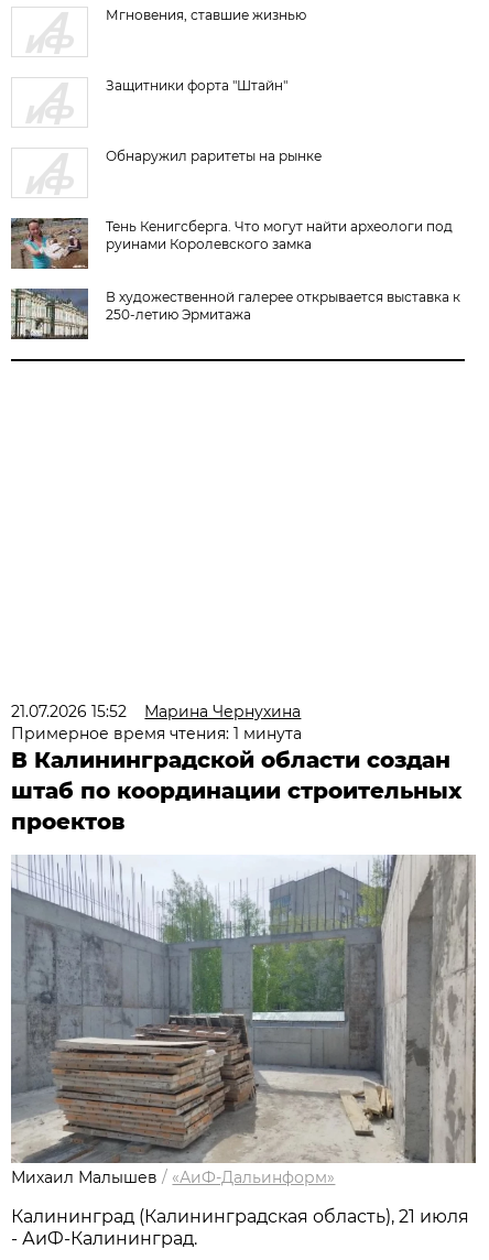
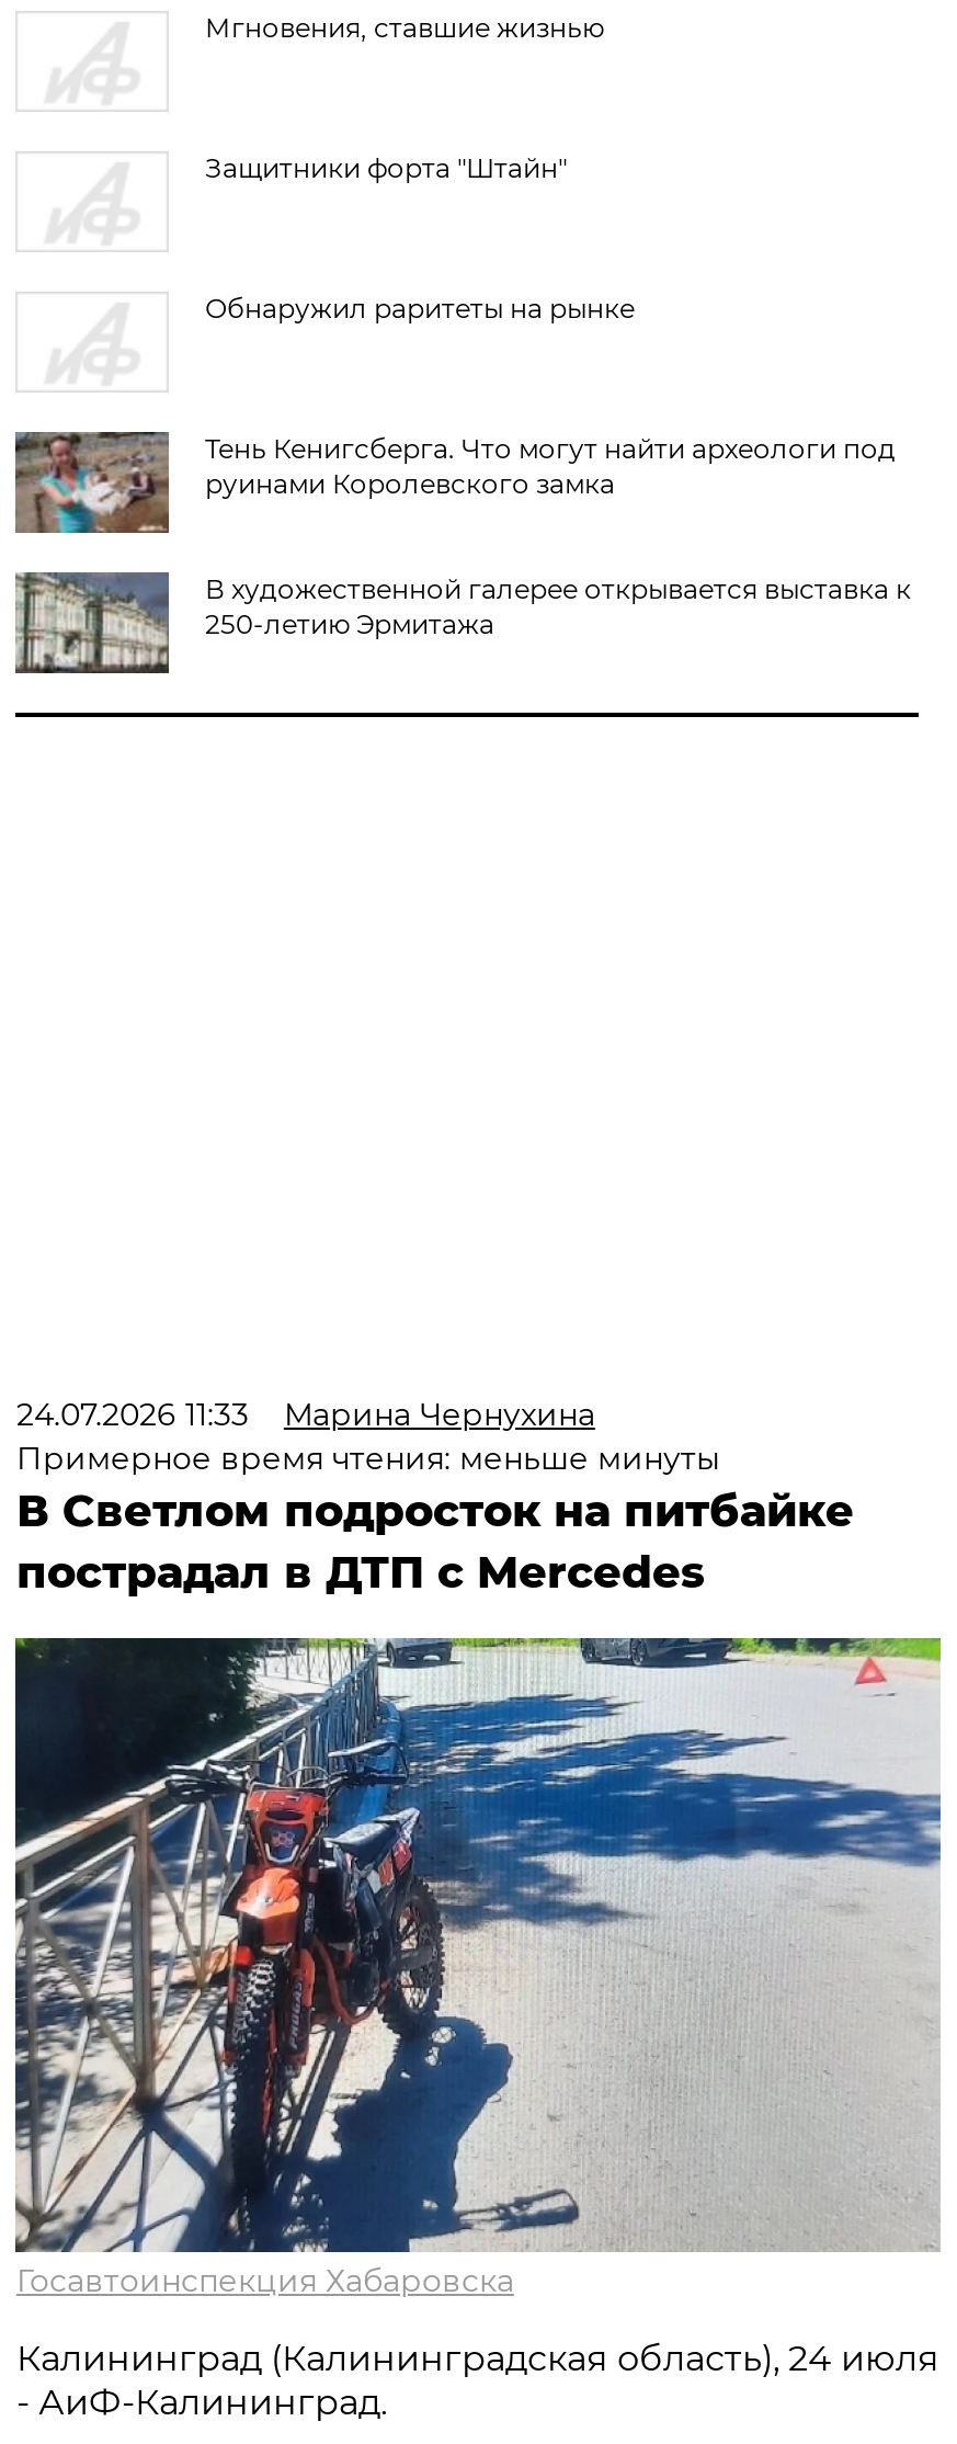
[11,702,301,721] 21.07.2026 15:52 Марина Чернухина -> [16,1395,595,1434] 24.07.2026 11:33 Марина Чернухина
[11,724,462,835] Примерное время чтения: 1 минута | В Калининградской области создан | штаб по координации строительных | проектов -> [16,1439,854,1599] Примерное время чтения: меньше минуты | В Светлом подросток на питбайке | пострадал в ДТП с Mercedes
[10,855,476,1187] [image] | Михаил Малышев / «АиФ-Дальинформ» -> [13,1636,943,2300] [image] | Госавтоинспекция Хабаровска
[11,1206,470,1227] Калининград (Калининградская область), 21 июля -> [16,2338,939,2379] Калининград (Калининградская область), 24 июля

